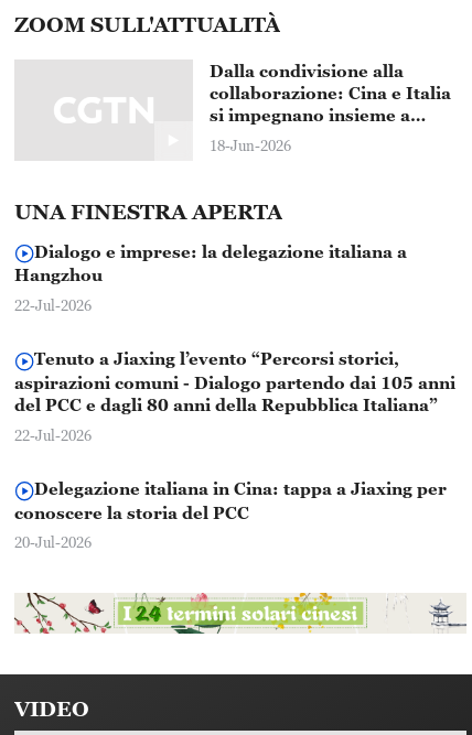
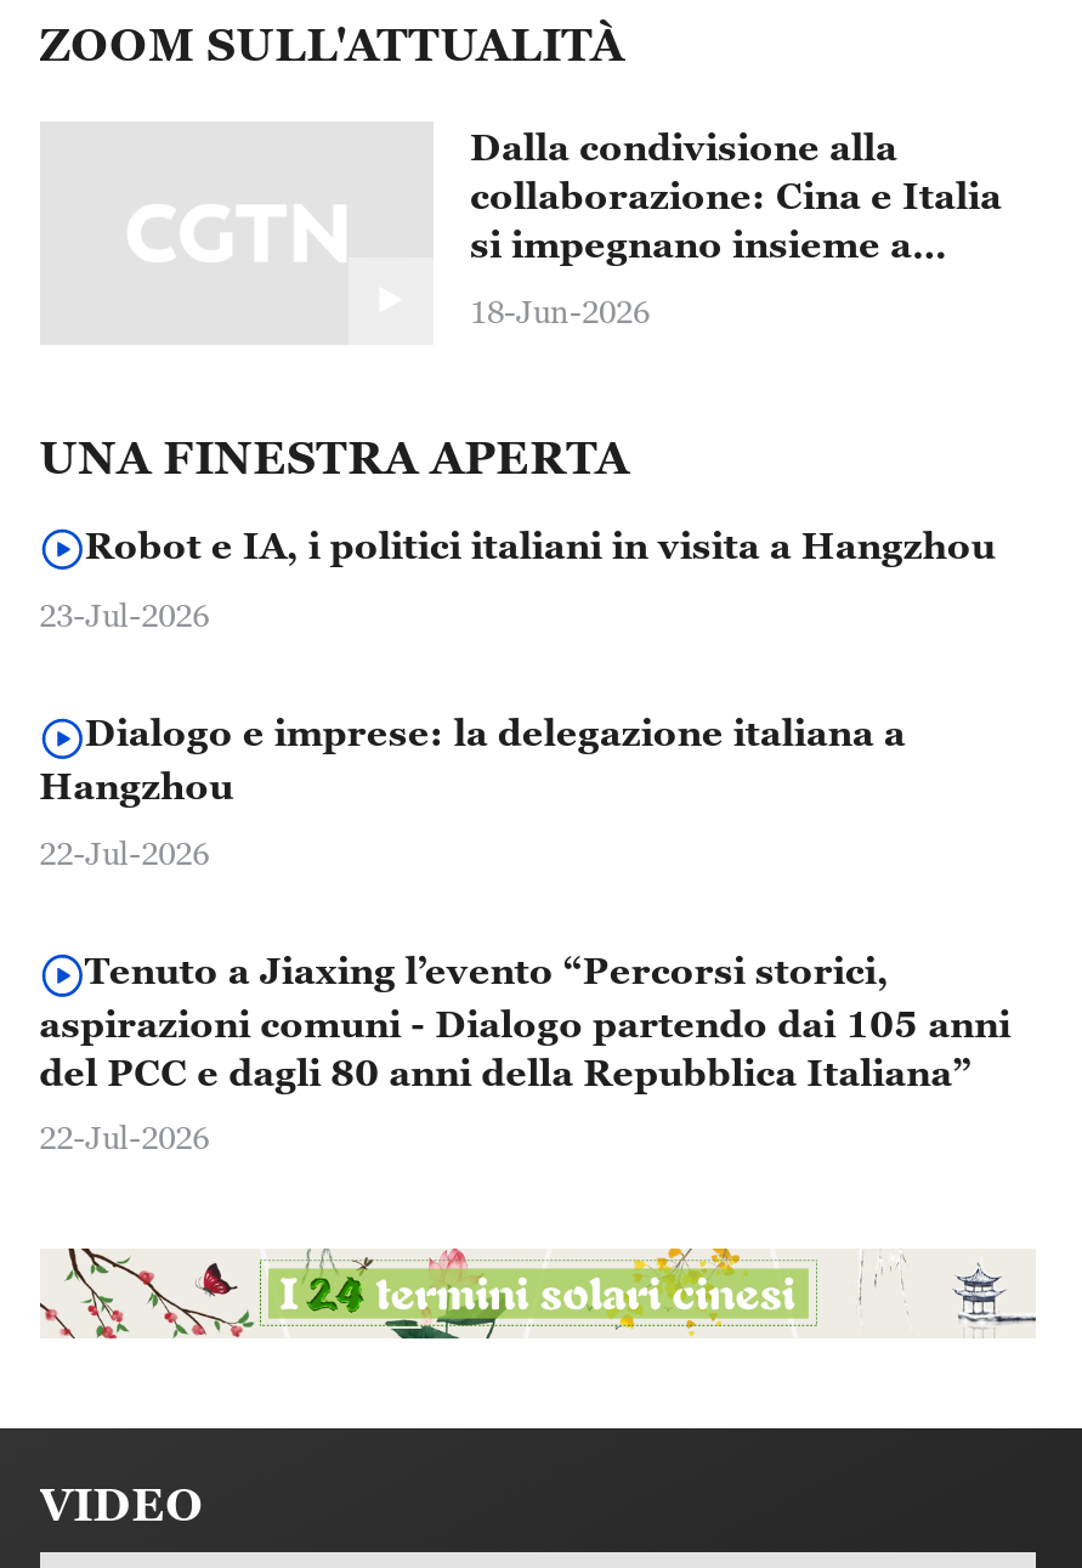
none -> [39,521,995,633] Robot e IA, i politici italiani in visita a Hangzhou | 23-Jul-2026
moved [14,241,455,444] -> [39,711,1011,1157]: Dialogo e imprese: la delegazione italiana a | Hangzhou | 22-Jul-2026 | Tenuto a Jiaxing l’evento “Percorsi storici, | aspirazioni comuni - Dialogo partendo dai 105 anni | del PCC e dagli 80 anni della Repubblica Italiana” | 22-Jul-2026
[14,479,447,551] Delegazione italiana in Cina: tappa a Jiaxing per | conoscere la storia del PCC | 20-Jul-2026 -> none

